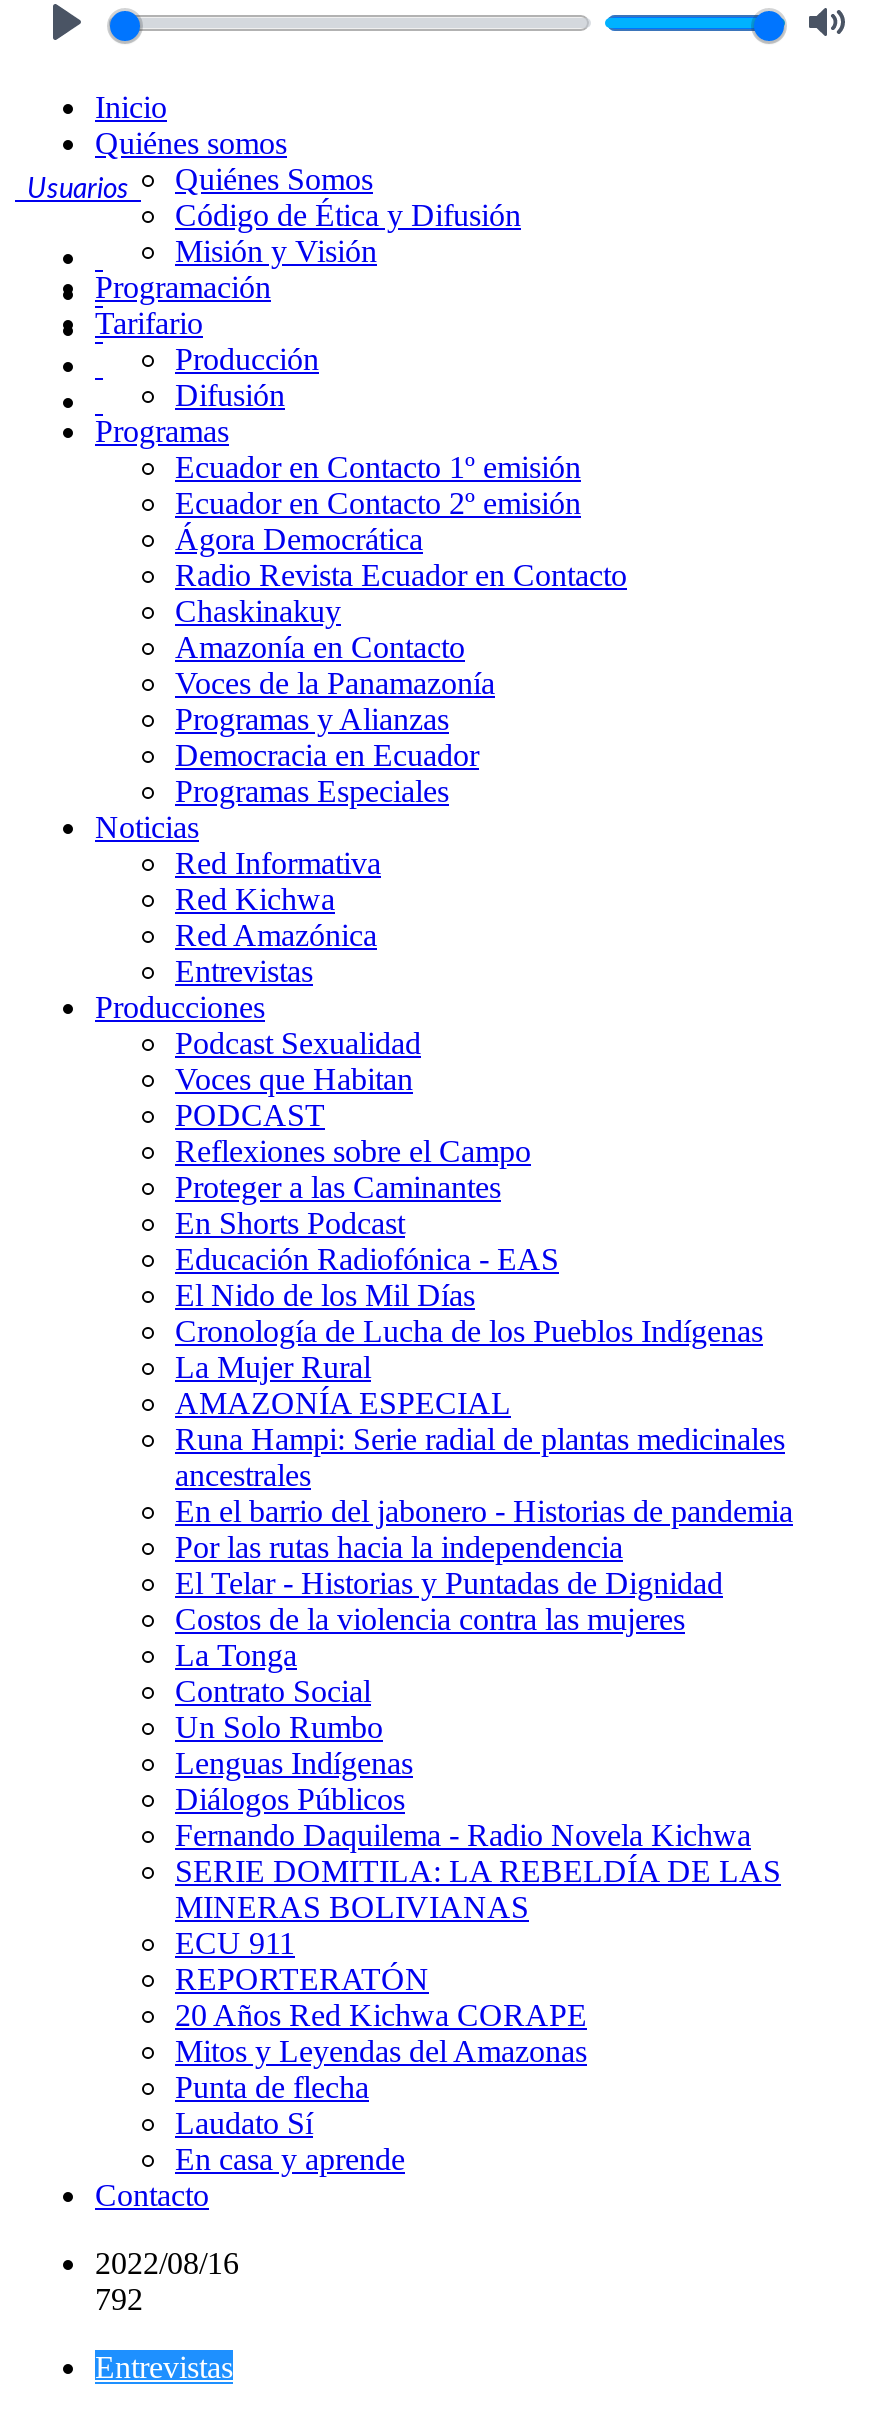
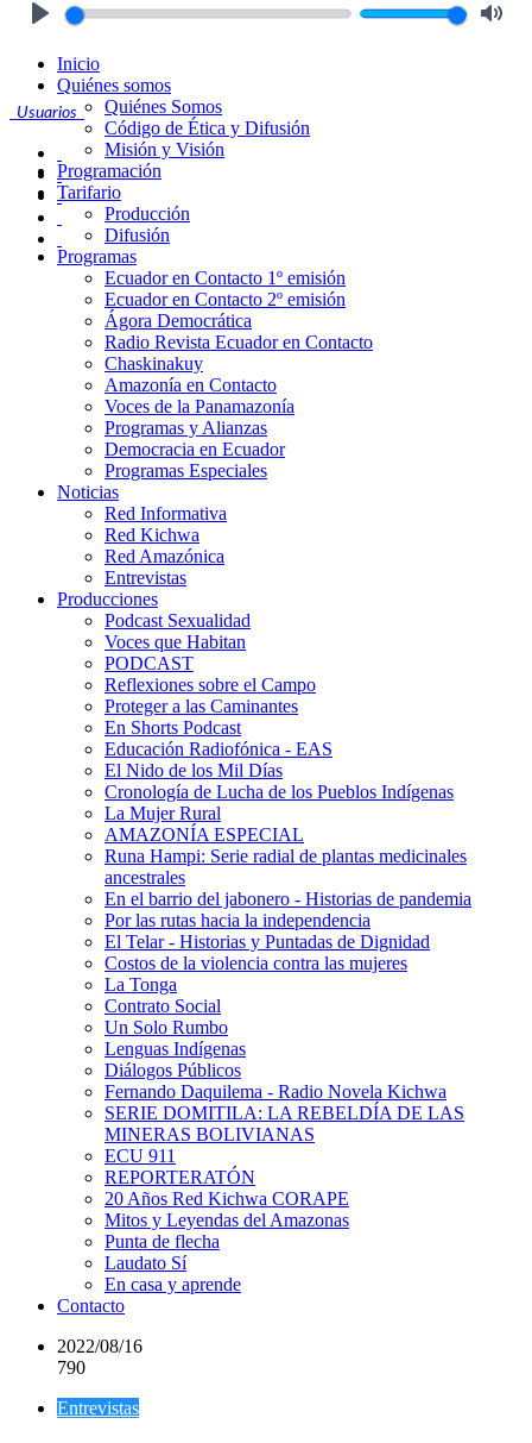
[95,2282,143,2316] 792 -> [57,1357,85,1378] 790

